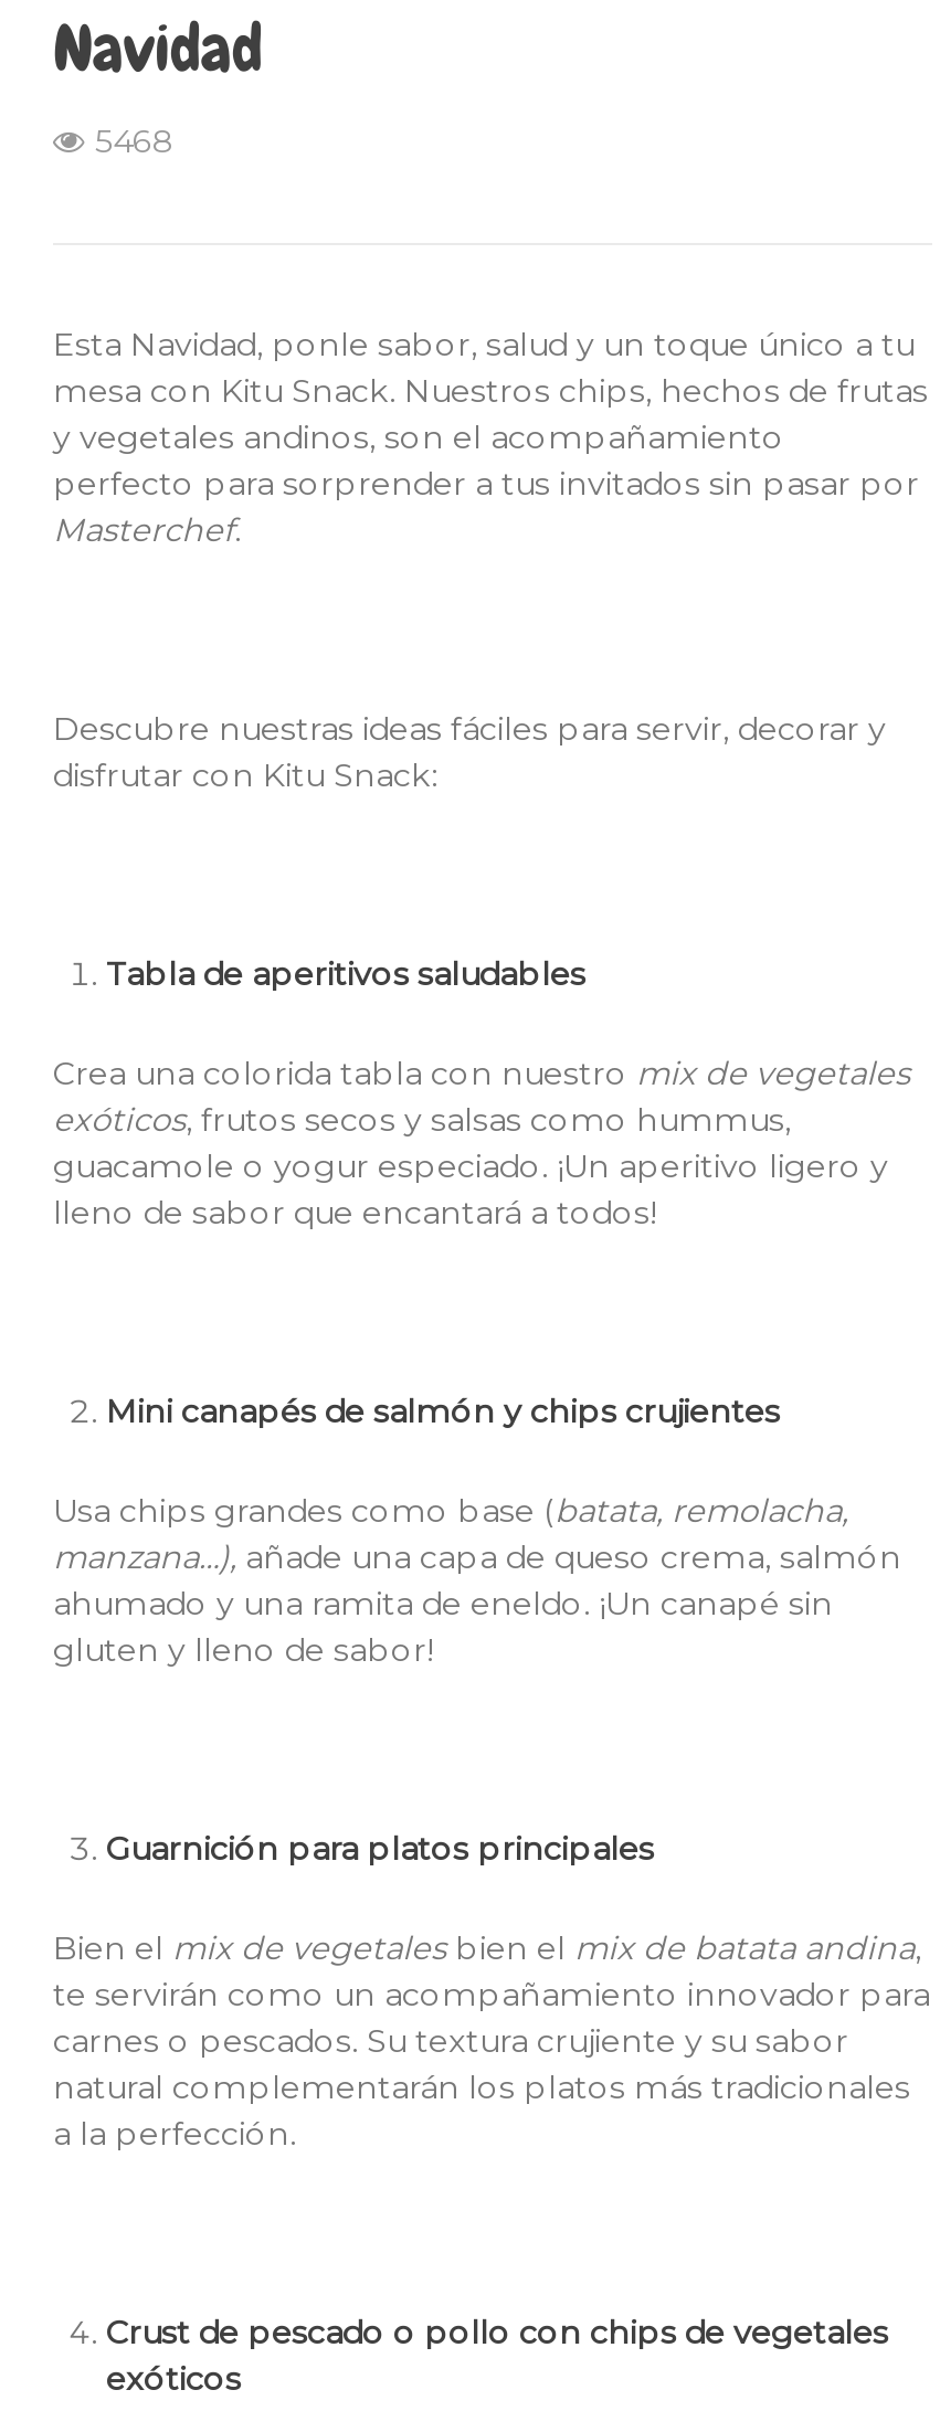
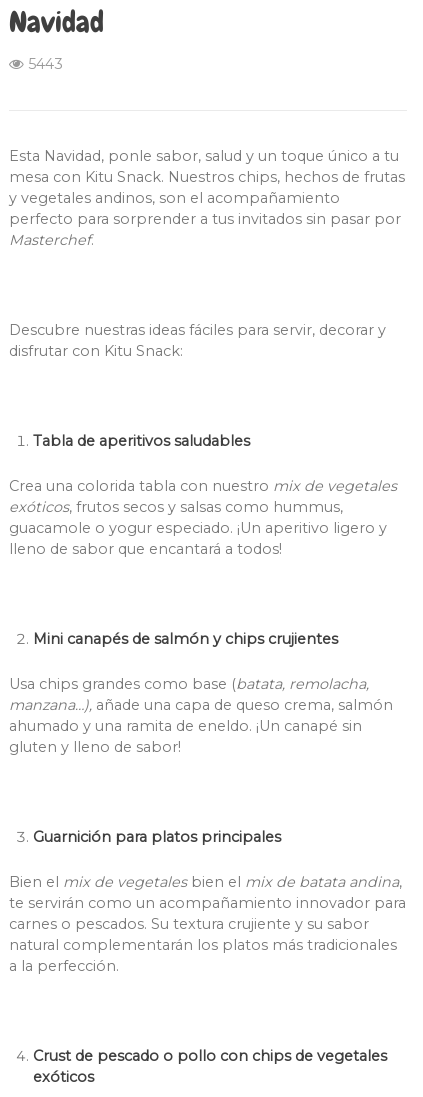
[95,121,175,161] 5468 -> [28,55,63,73] 5443

